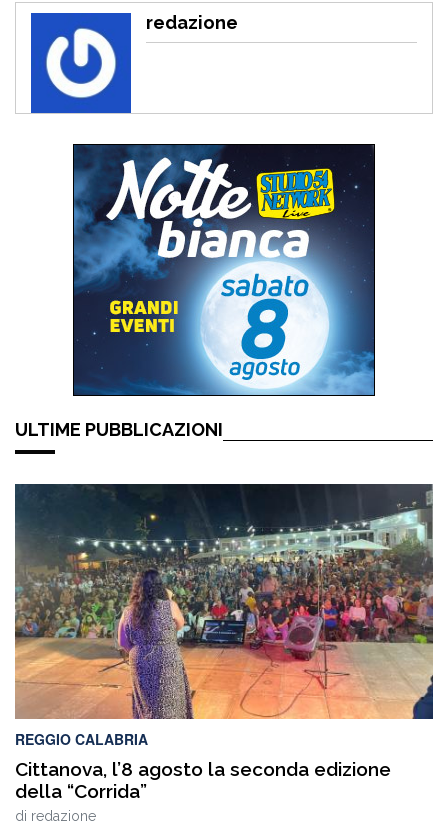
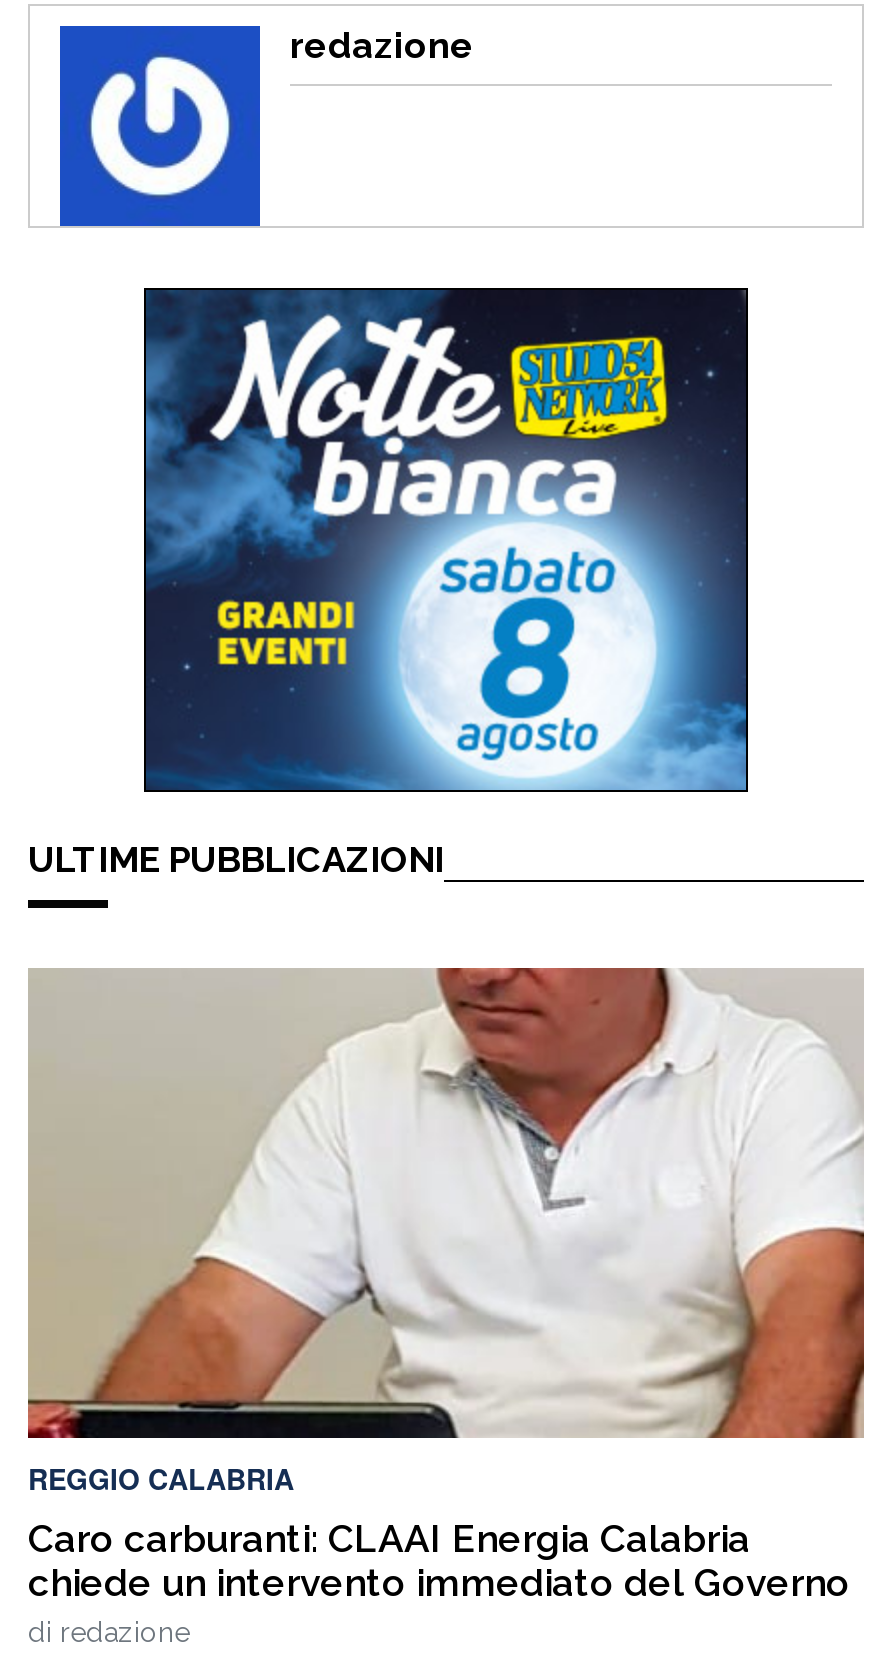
[15,483,434,802] [image] | Cittanova, l’8 agosto la seconda edizione | della “Corrida” -> [28,966,866,1605] [image] | Caro carburanti: CLAAI Energia Calabria | chiede un intervento immediato del Governo

